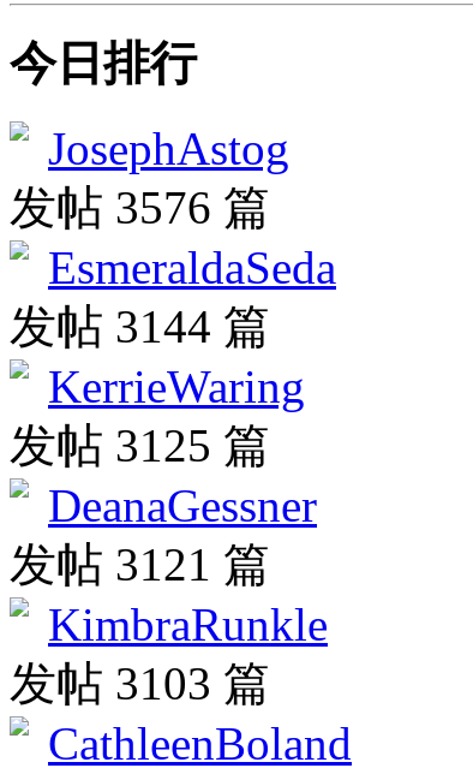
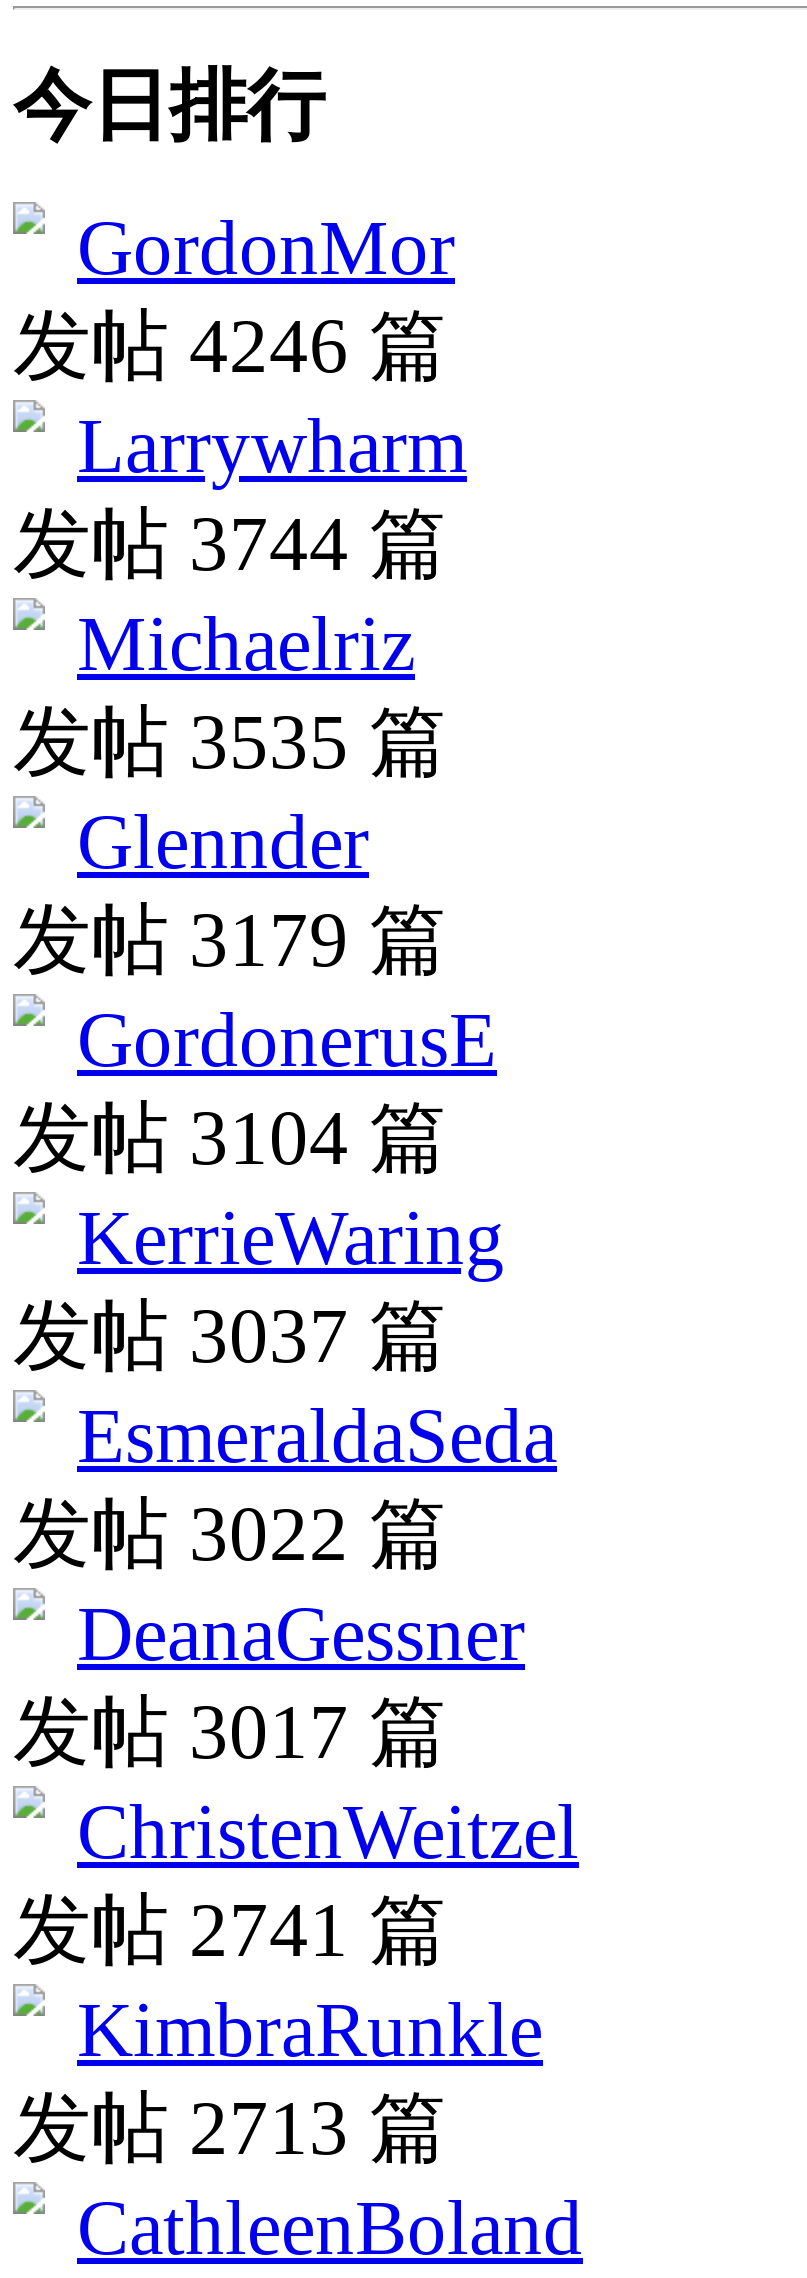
[10,123,289,234] JosephAstog | 发帖 3576 篇 -> [13,205,497,1379] GordonMor | 发帖 4246 篇 | Larrywharm | 发帖 3744 篇 | Michaelriz | 发帖 3535 篇 | Glennder | 发帖 3179 篇 | GordonerusE | 发帖 3104 篇 | 发帖 3037 篇
[10,301,270,471] 发帖 3144 篇 | 发帖 3125 篇 -> [13,1491,447,1577] 发帖 3022 篇
moved [48,361,305,413] -> [77,1195,505,1281]: KerrieWaring
[10,539,270,590] 发帖 3121 篇 -> [13,1689,579,1973] 发帖 3017 篇 | ChristenWeitzel | 发帖 2741 篇
[10,658,270,709] 发帖 3103 篇 -> [13,2085,447,2171] 发帖 2713 篇

